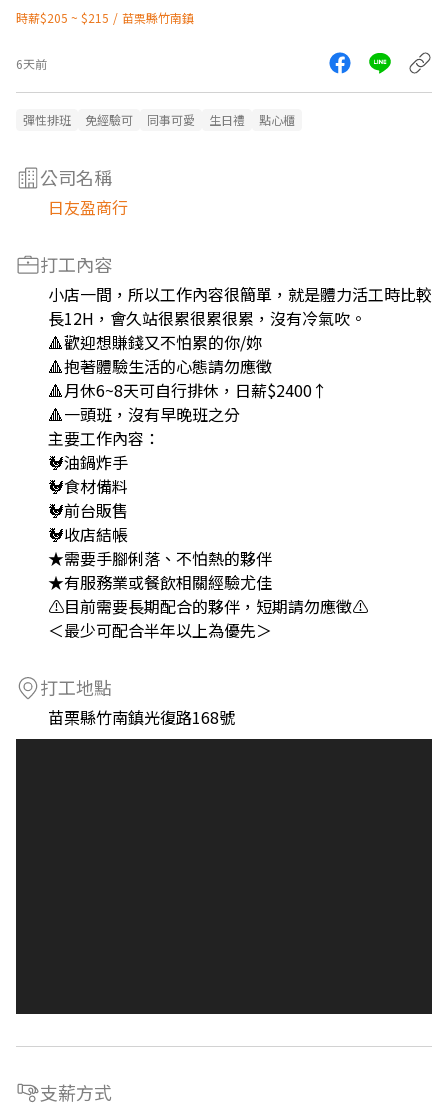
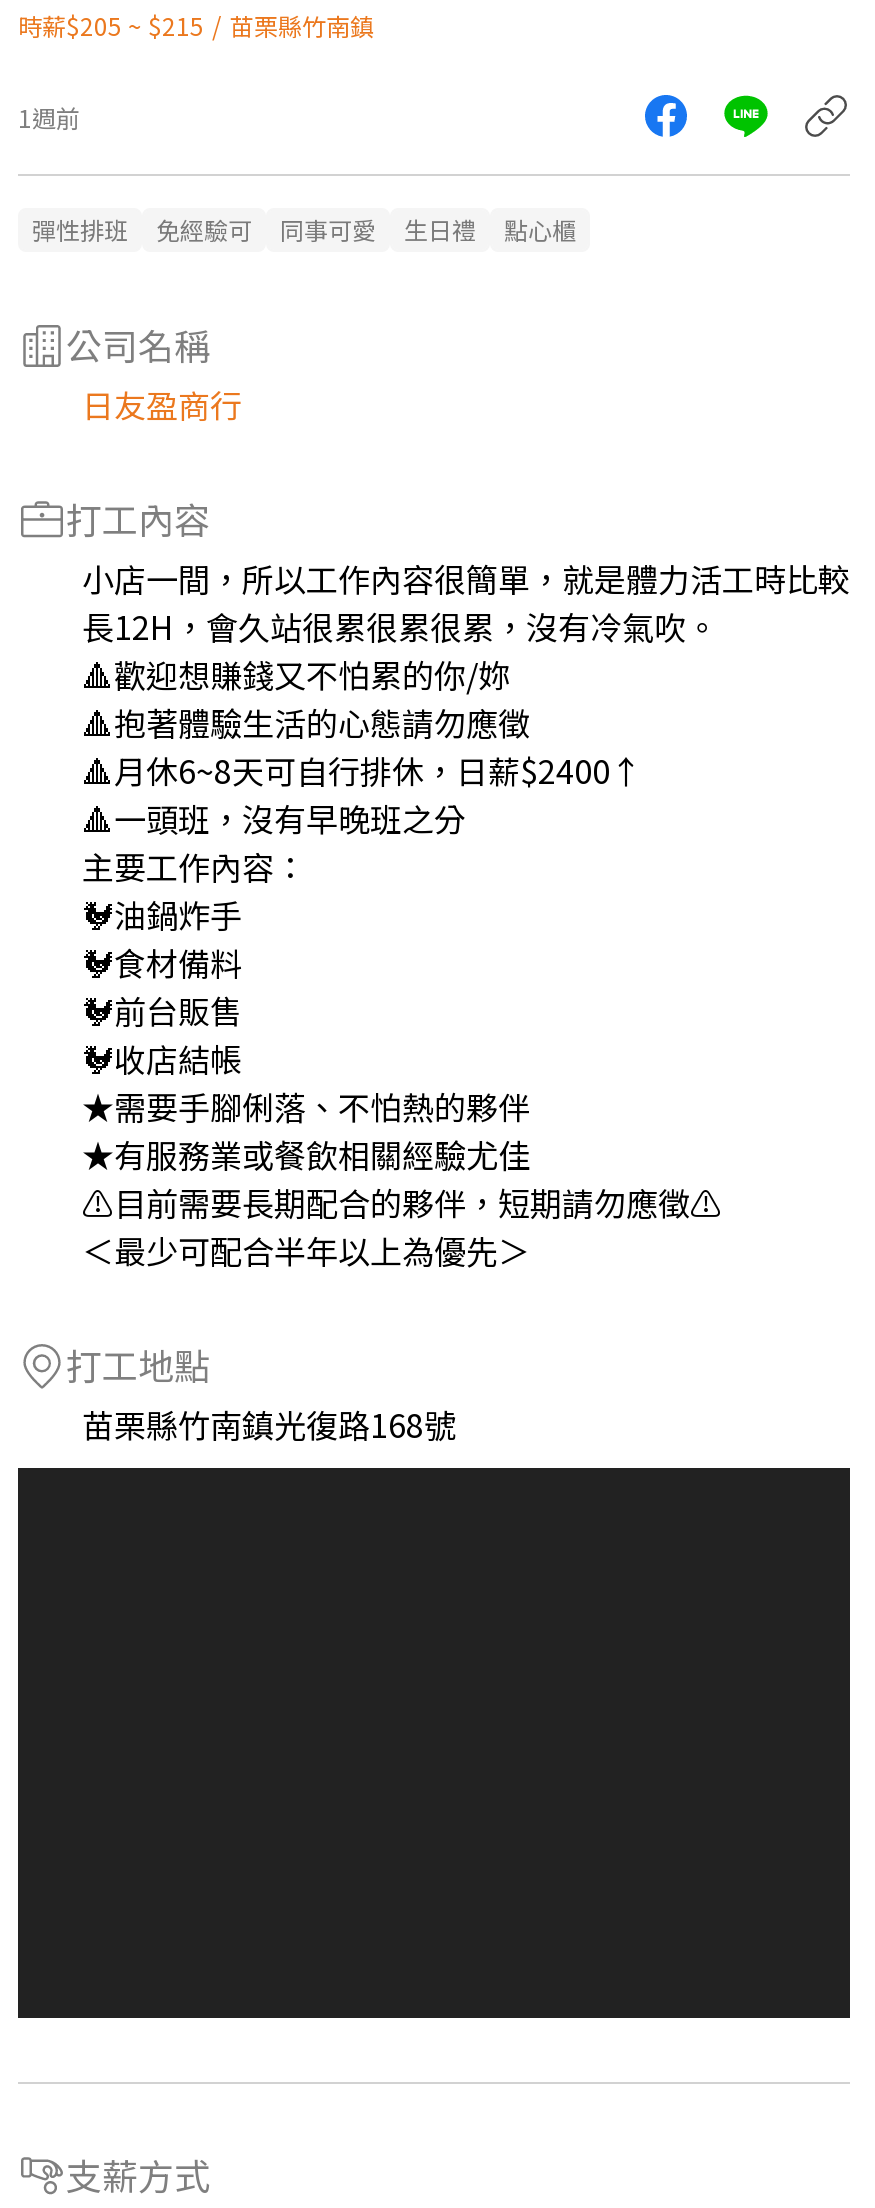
[16,55,47,72] 6天前 -> [18,100,80,134] 1週前

